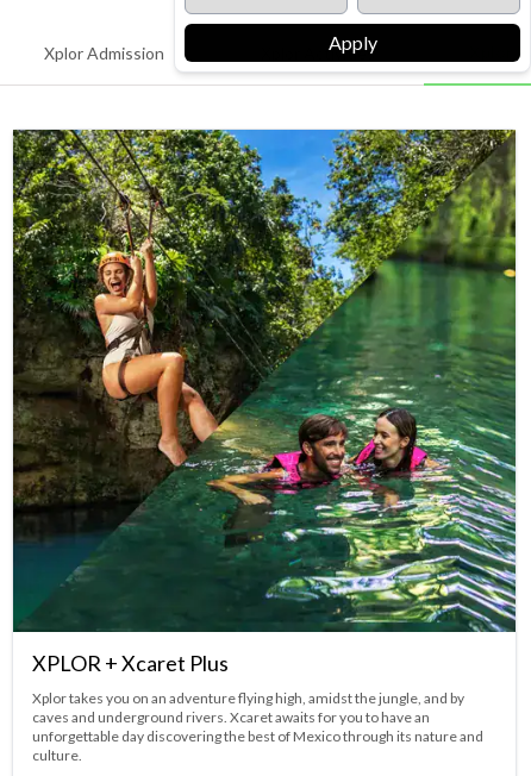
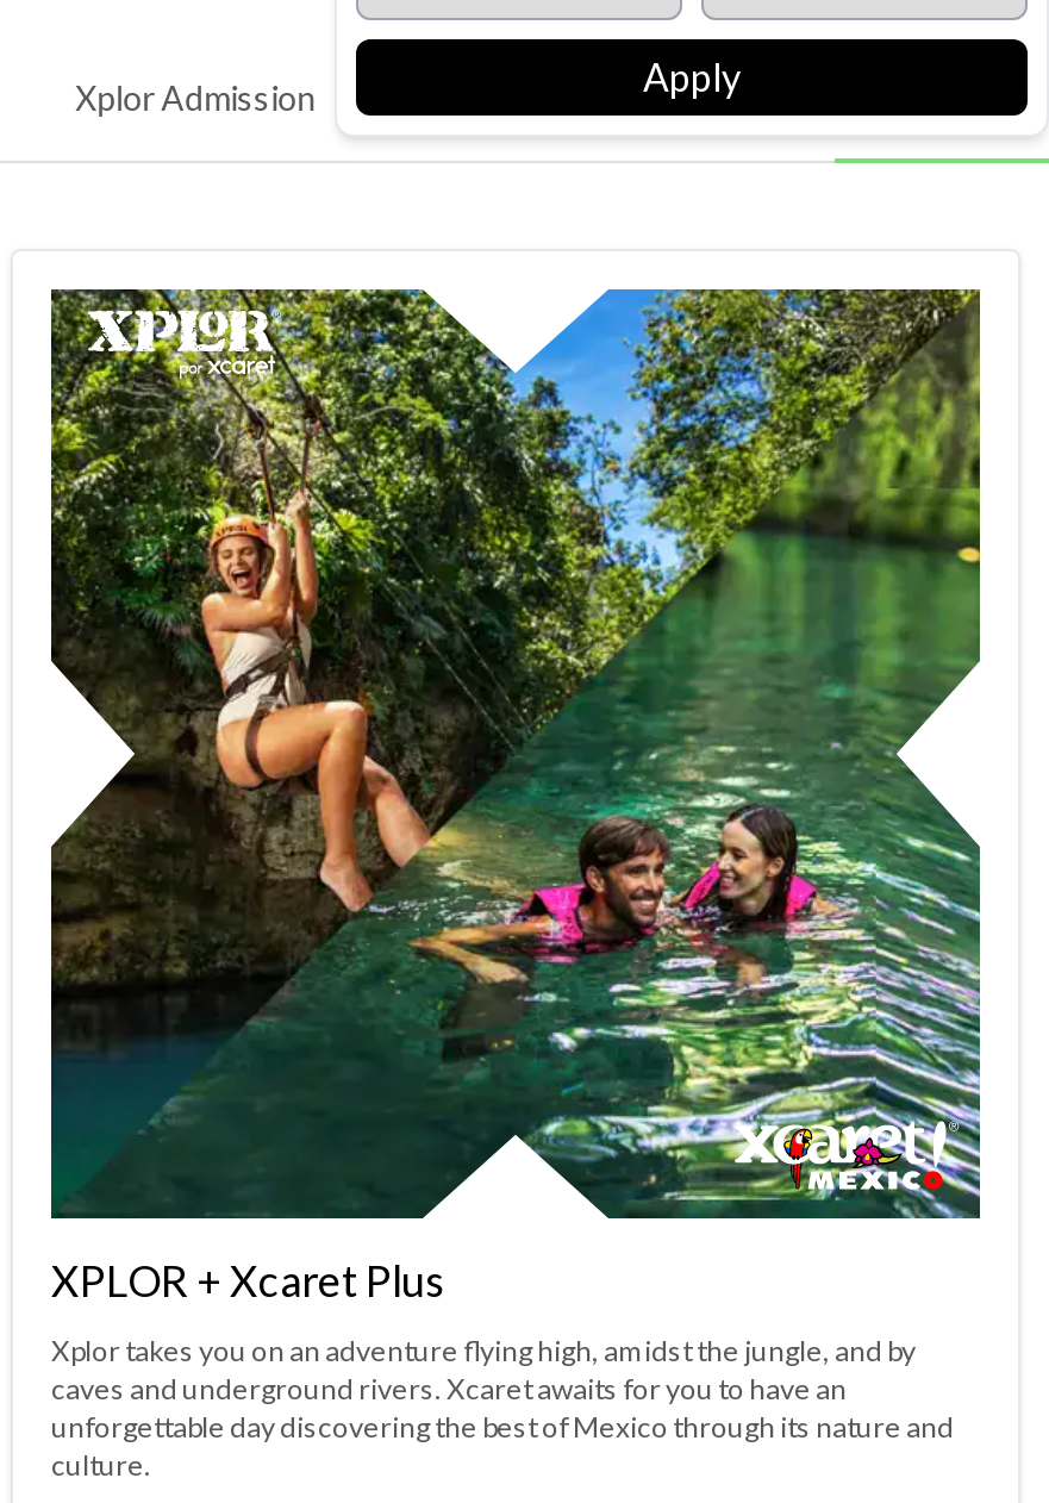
[12,129,517,633] [image] -> [13,251,1018,1218] [image]

